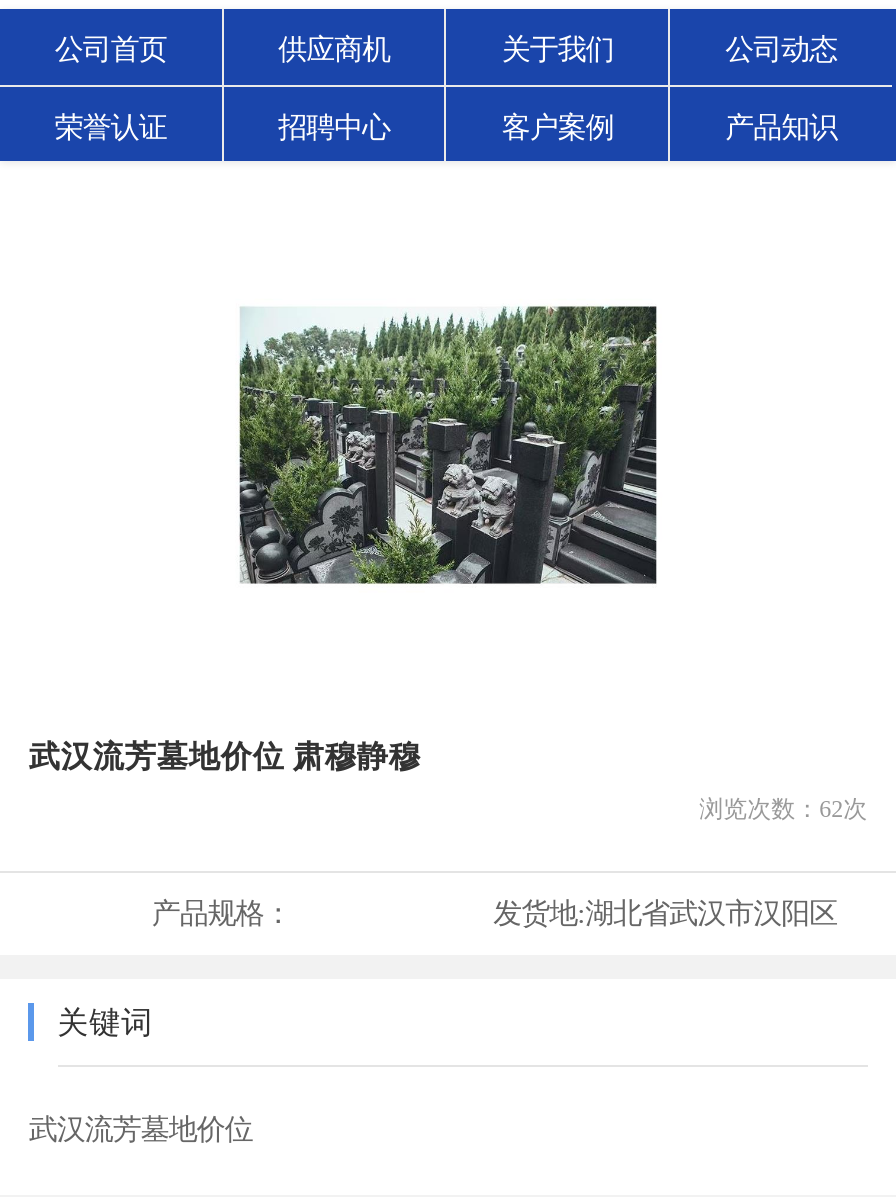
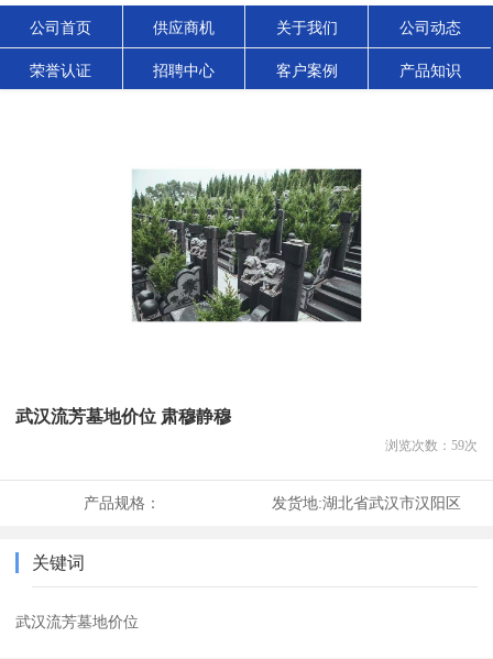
[699,795,867,823] 浏览次数：62次 -> [385,438,477,453] 浏览次数：59次

